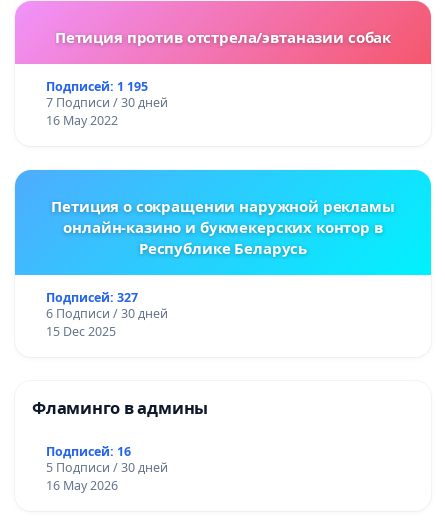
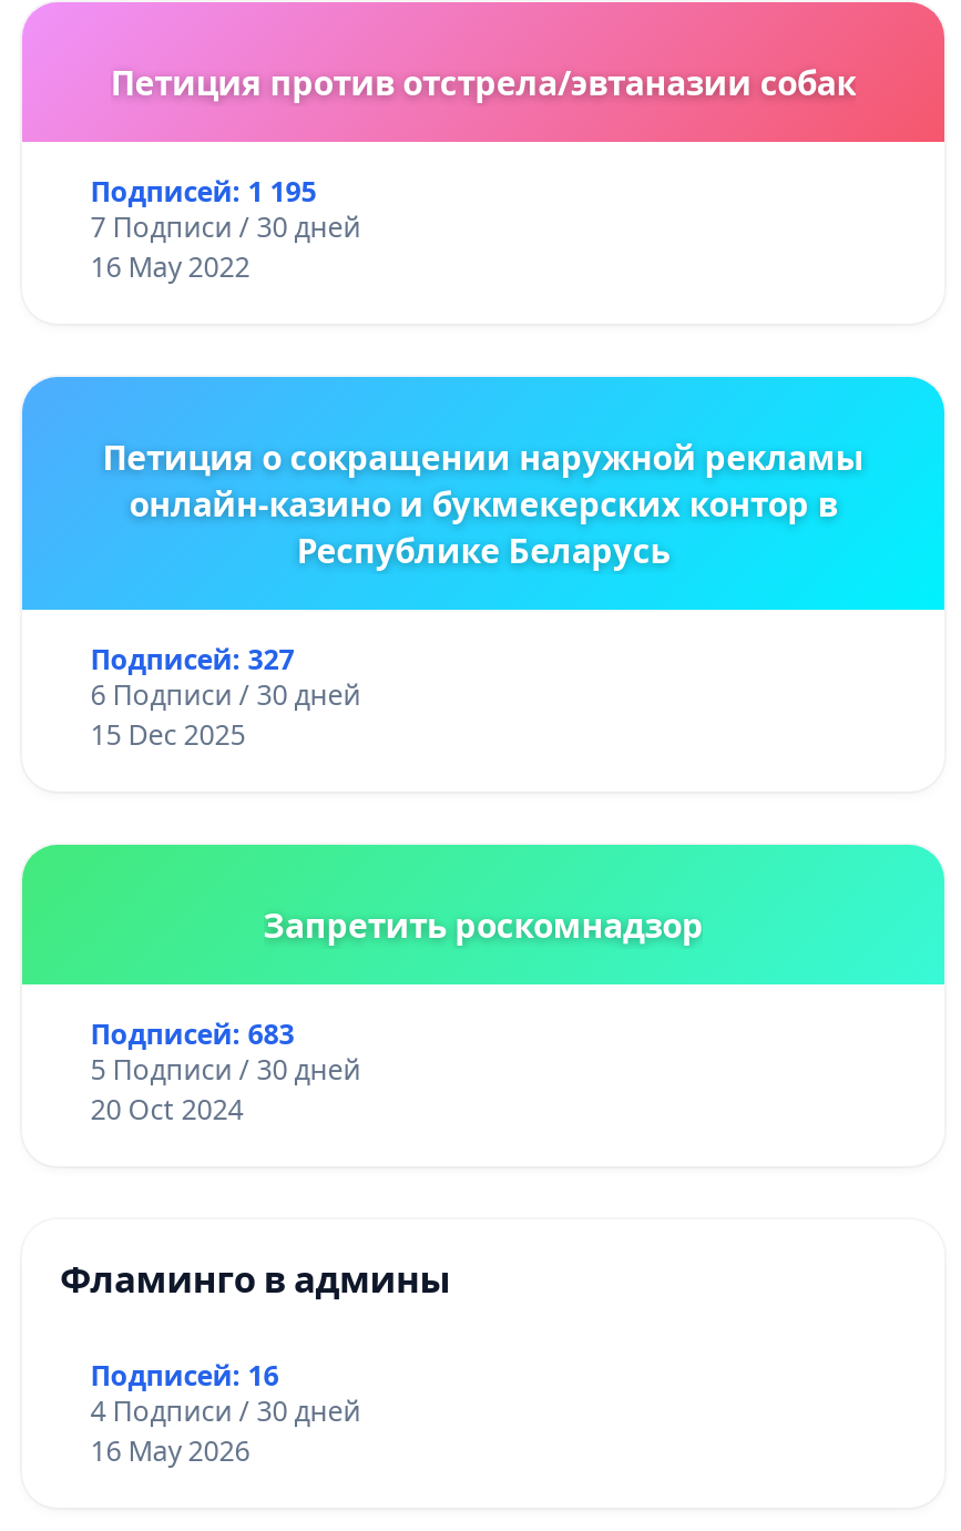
none -> [90,903,703,1129] Запретить роскомнадзор | Подписей: 683 | 5 Подписи / 30 дней | 20 Oct 2024
[46,459,168,476] 5 Подписи / 30 дней -> [90,1392,361,1430] 4 Подписи / 30 дней

